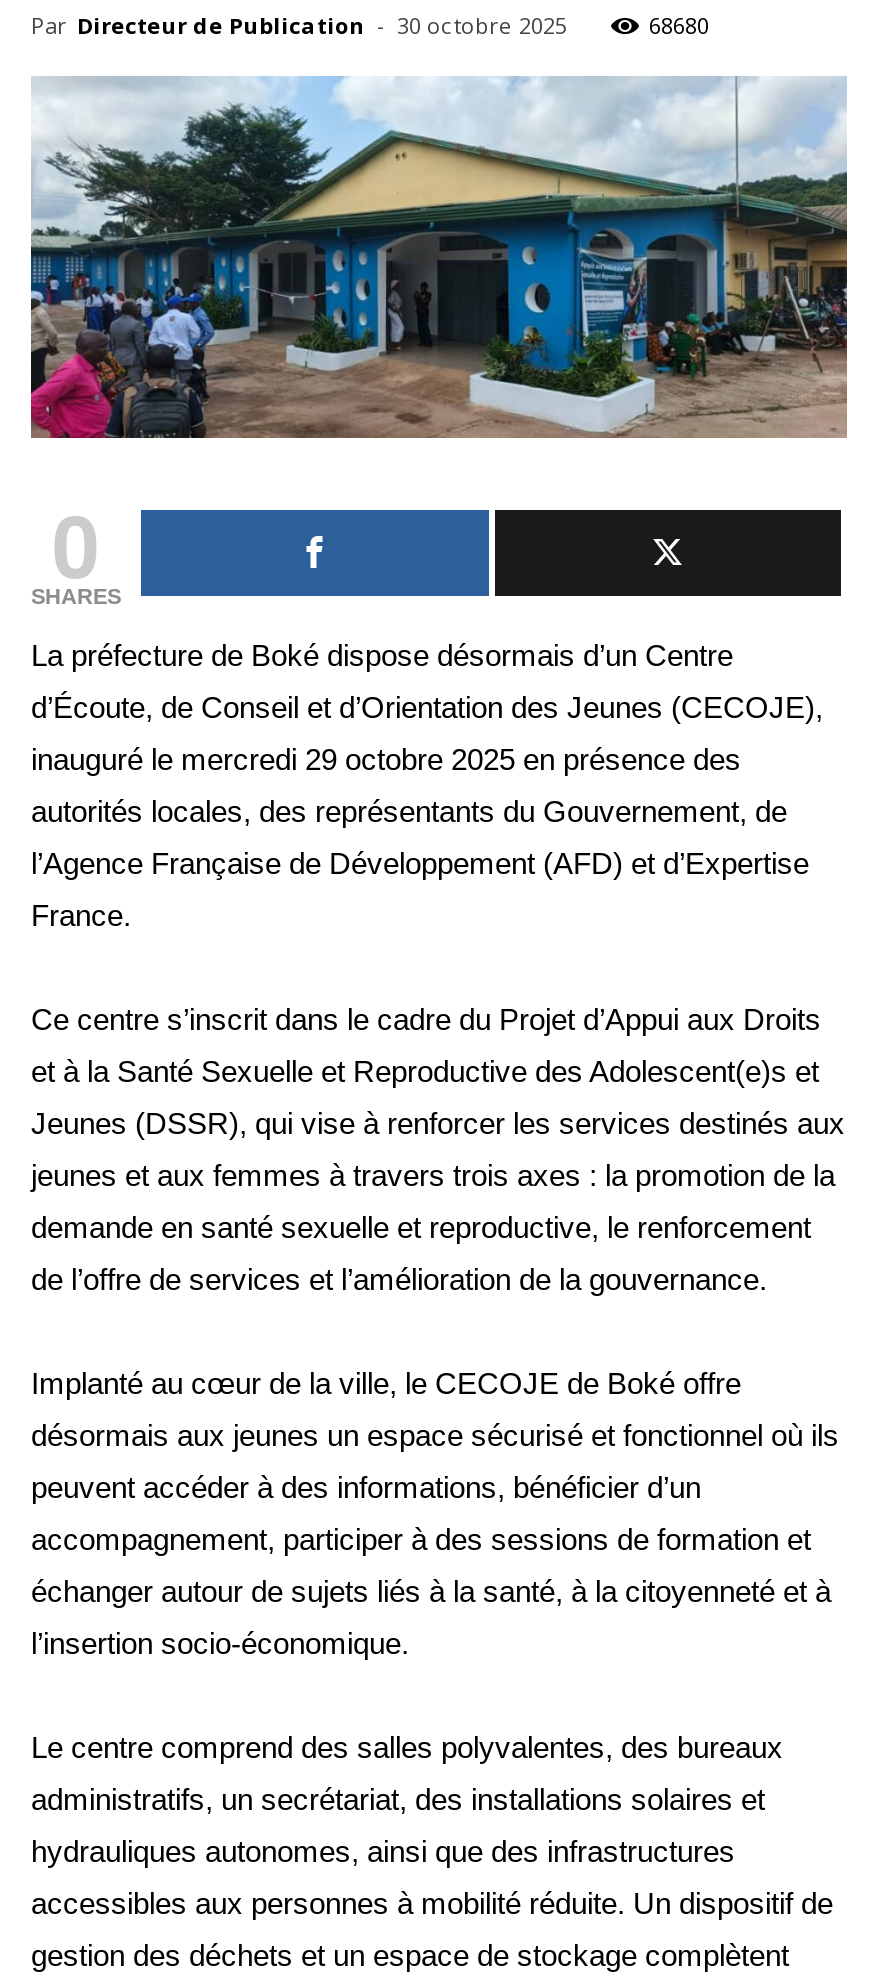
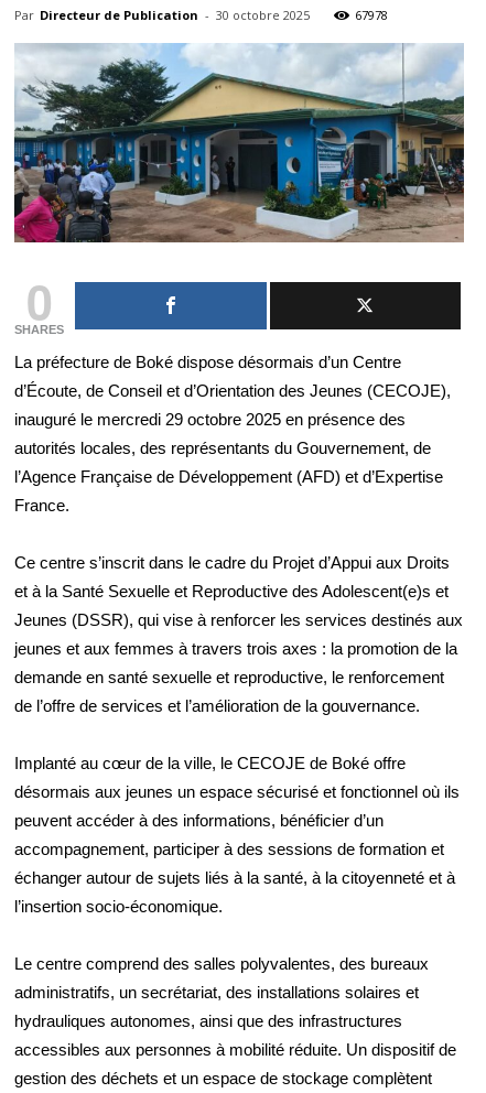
[649,10,709,40] 68680 -> [355,7,388,23] 67978

